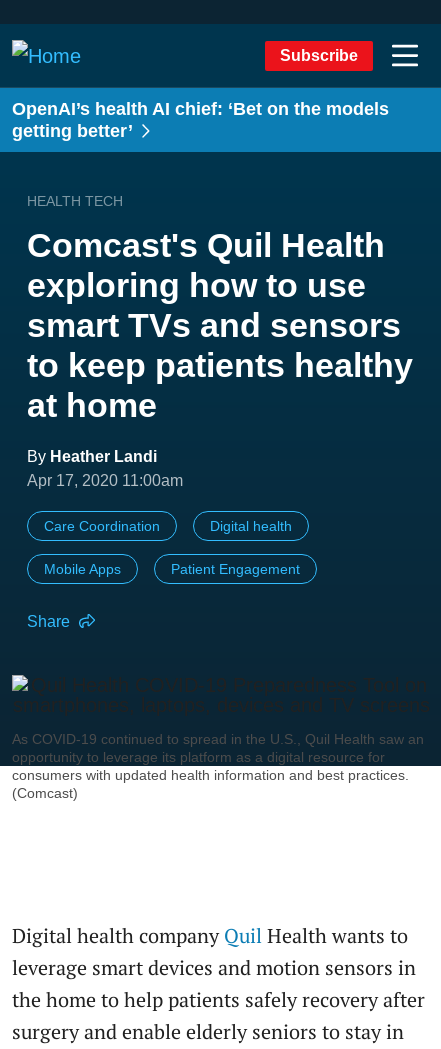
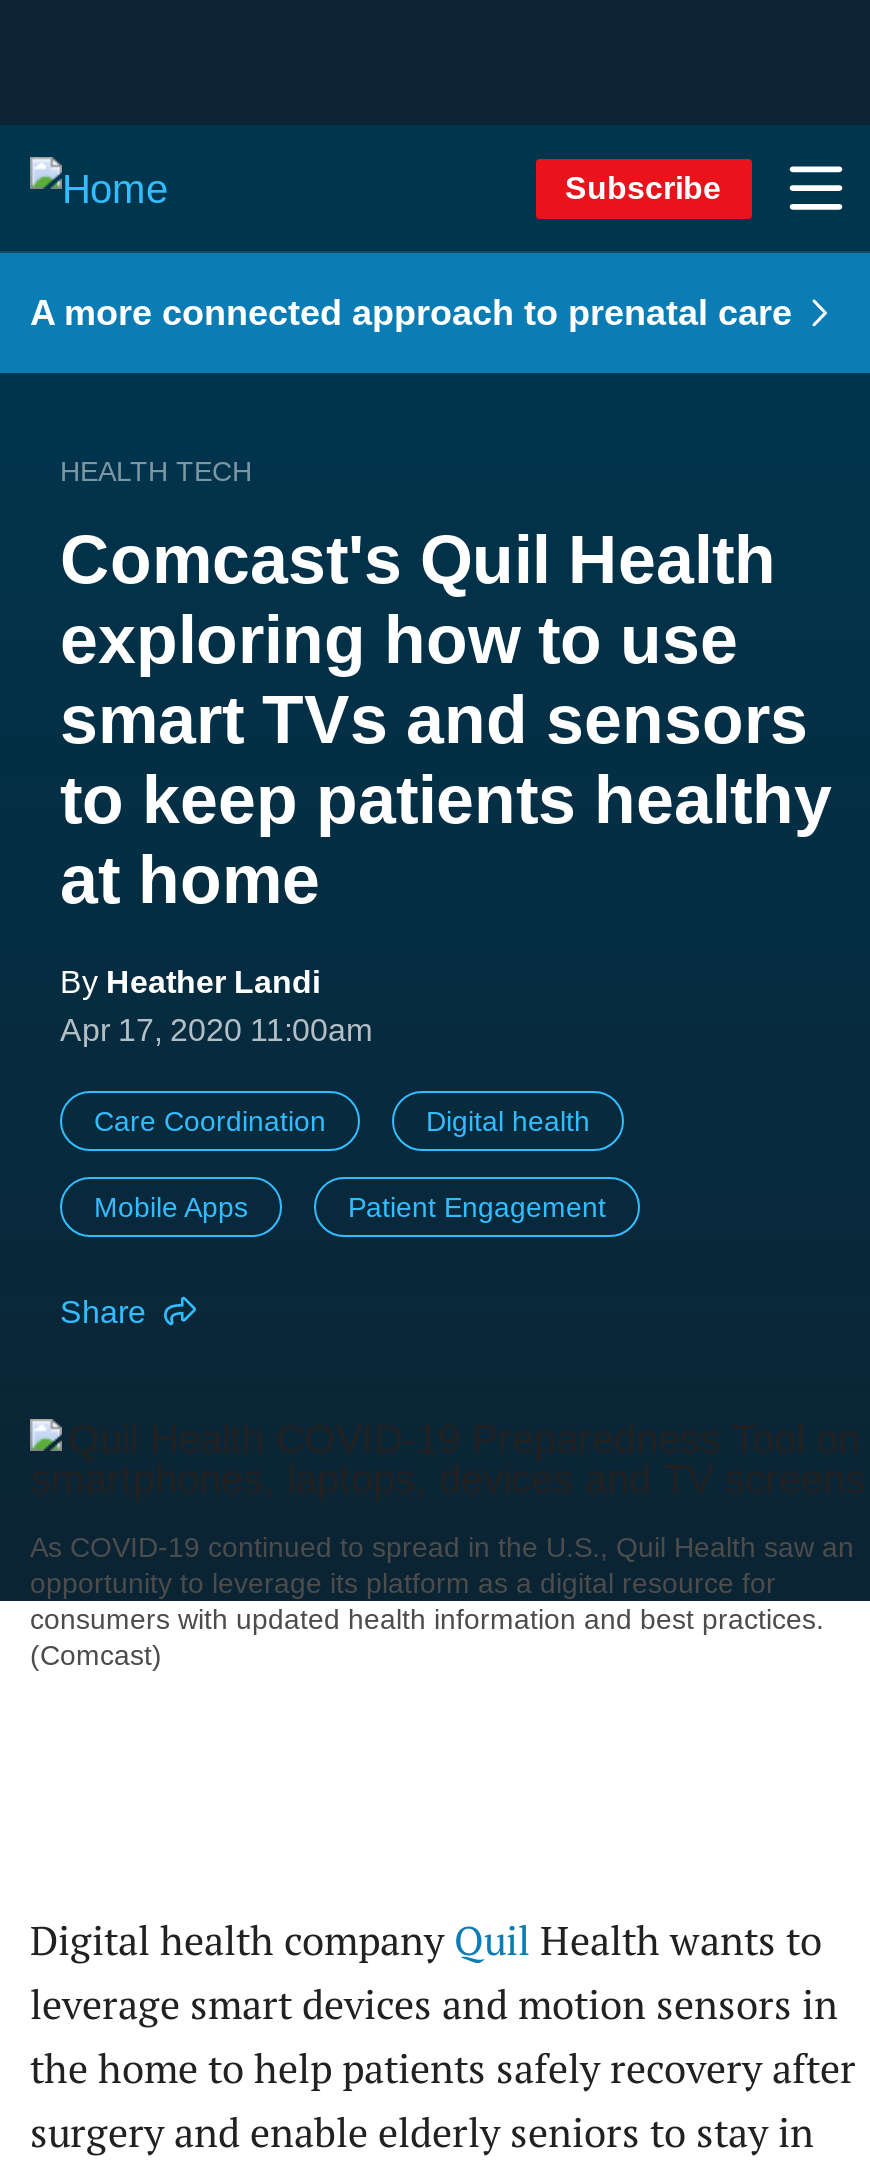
[12,99,389,141] OpenAI’s health AI chief: ‘Bet on the models | getting better’ -> [30,293,802,333] A more connected approach to prenatal care

